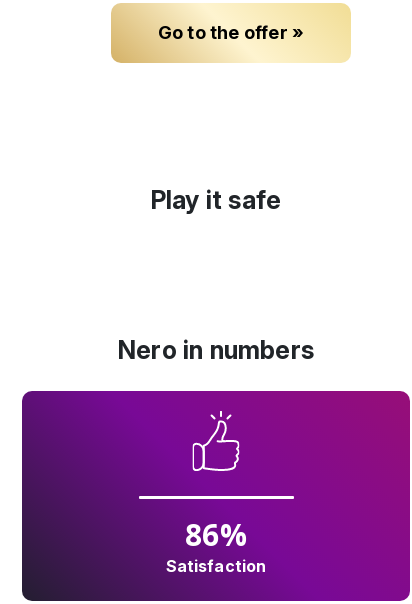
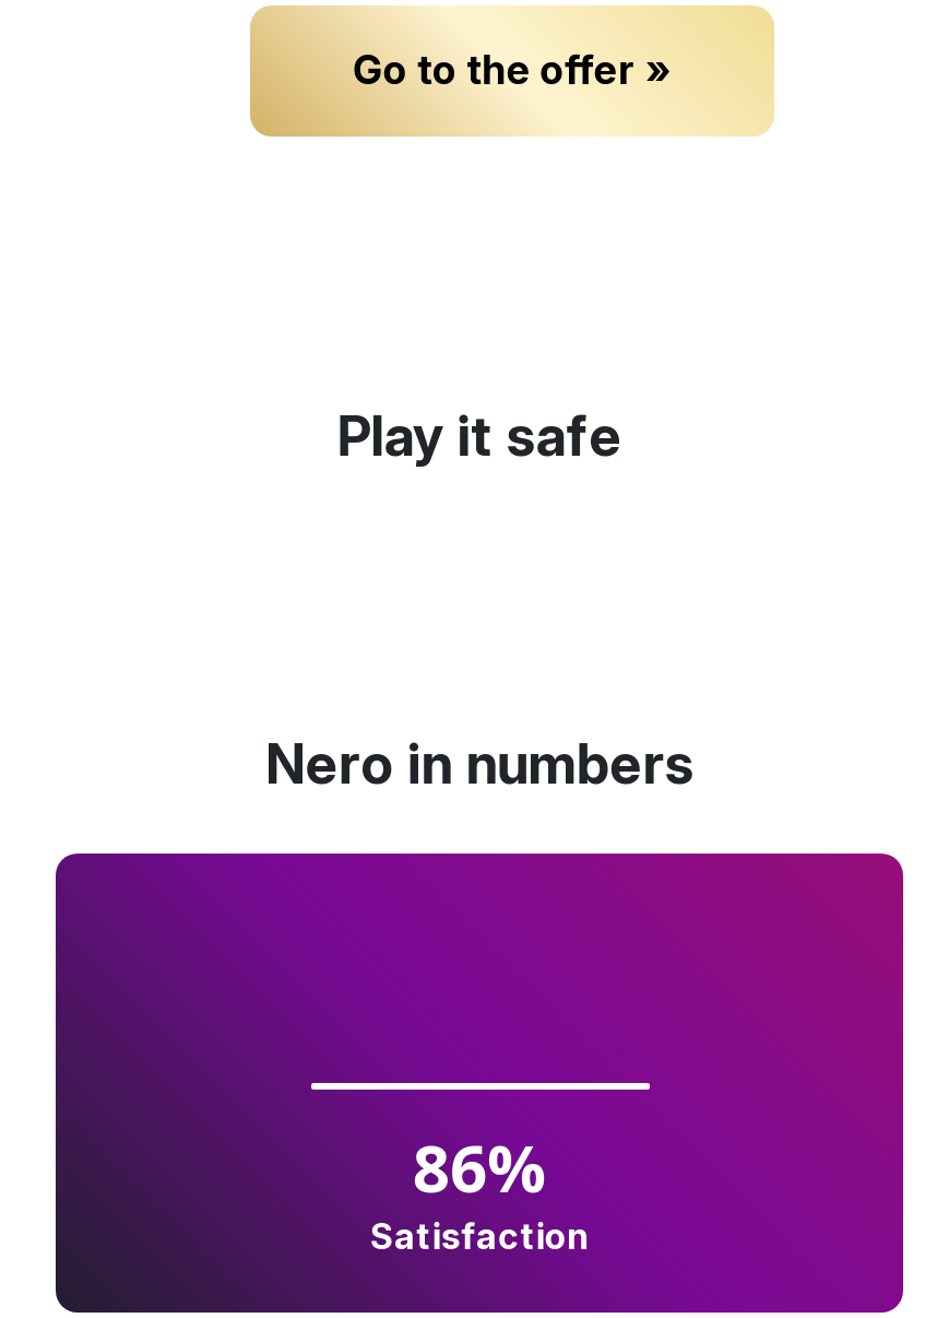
[191,410,240,472] [image] -> none

